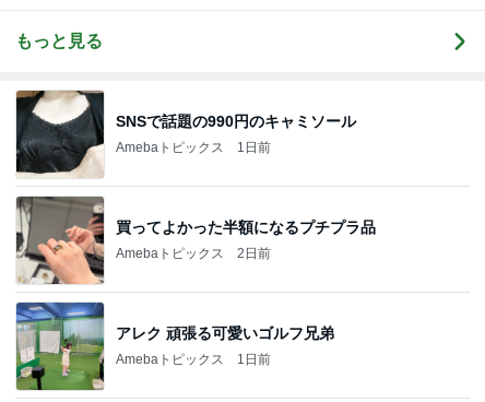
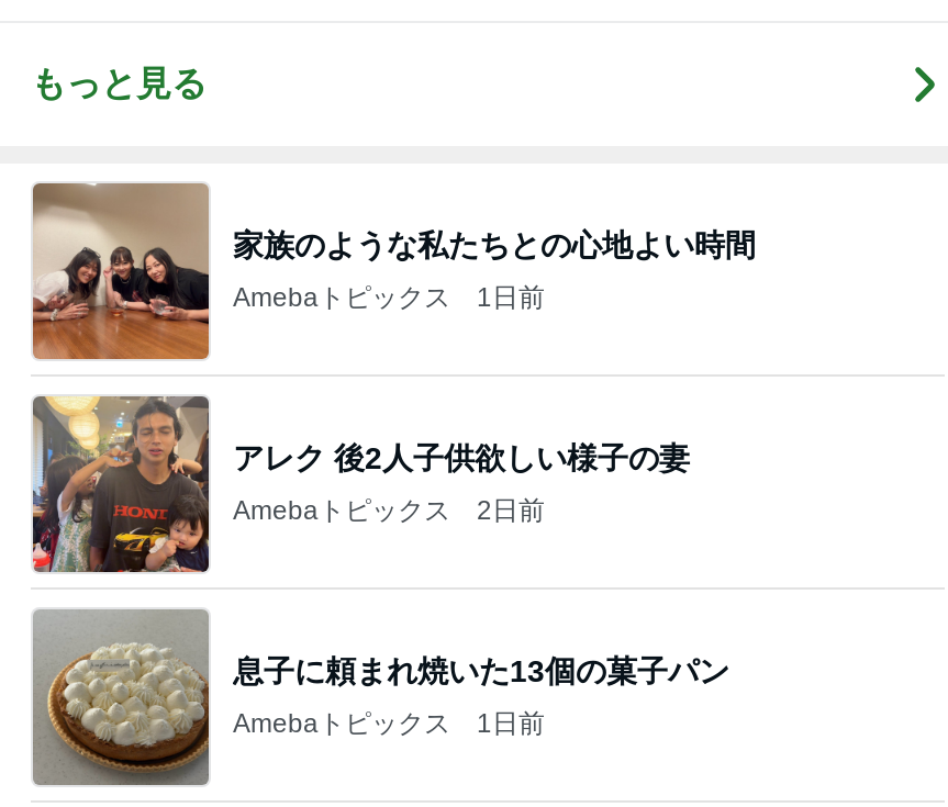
[15,90,356,178] [image] | SNSで話題の990円のキャミソール -> [31,183,756,361] [image] | 家族のような私たちとの心地よい時間
[15,196,376,285] [image] | 買ってよかった半額になるプチプラ品 -> [31,394,690,574] [image] | アレク 後2人子供欲しい様子の妻
[15,301,334,390] [image] | アレク 頑張る可愛いゴルフ兄弟 -> [31,607,729,787] [image] | 息子に頼まれ焼いた13個の菓子パン

